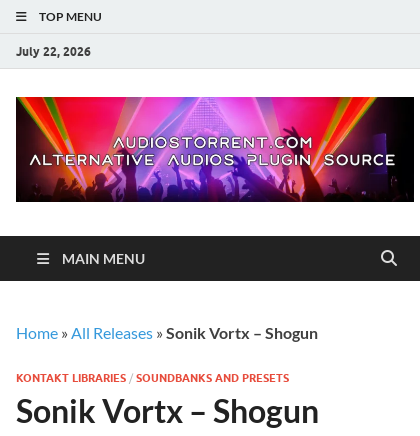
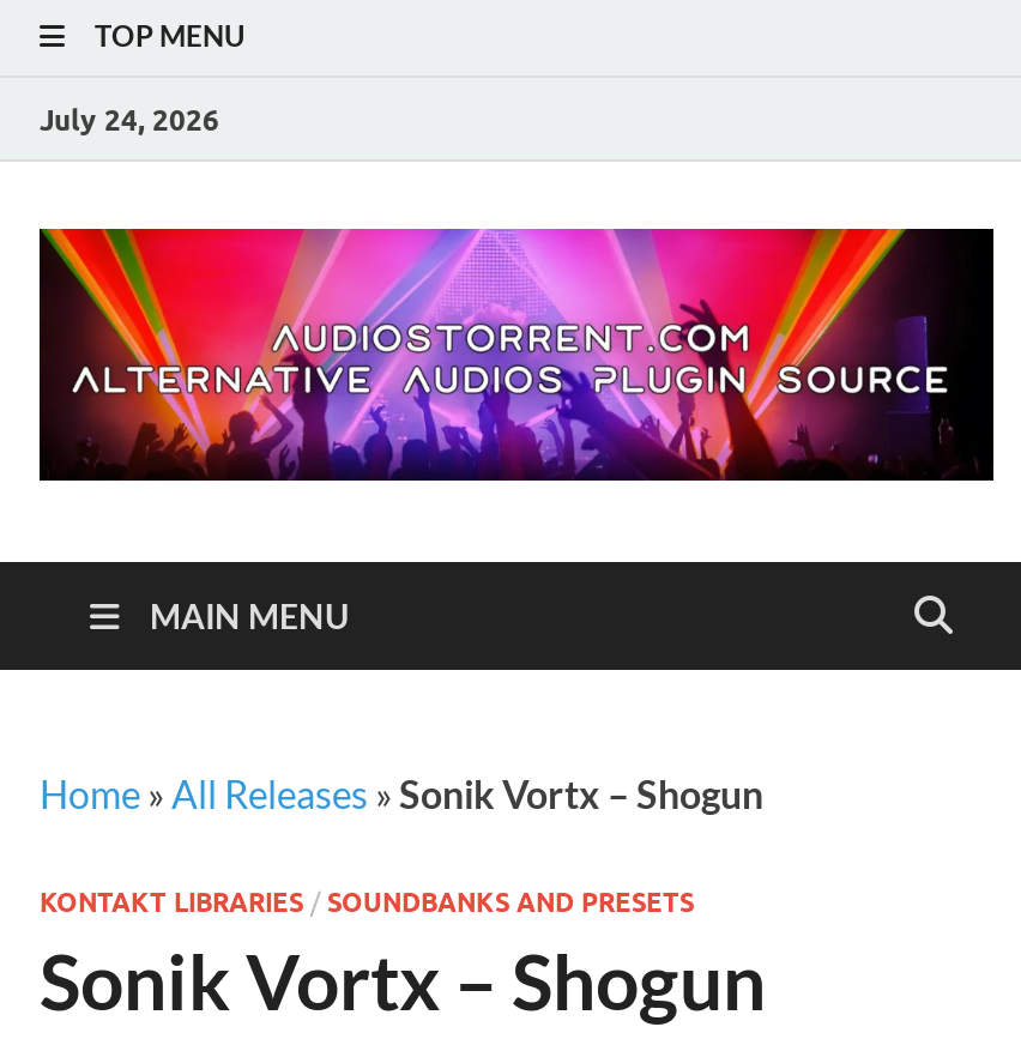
[16,43,91,58] July 22, 2026 -> [40,101,219,137] July 24, 2026

